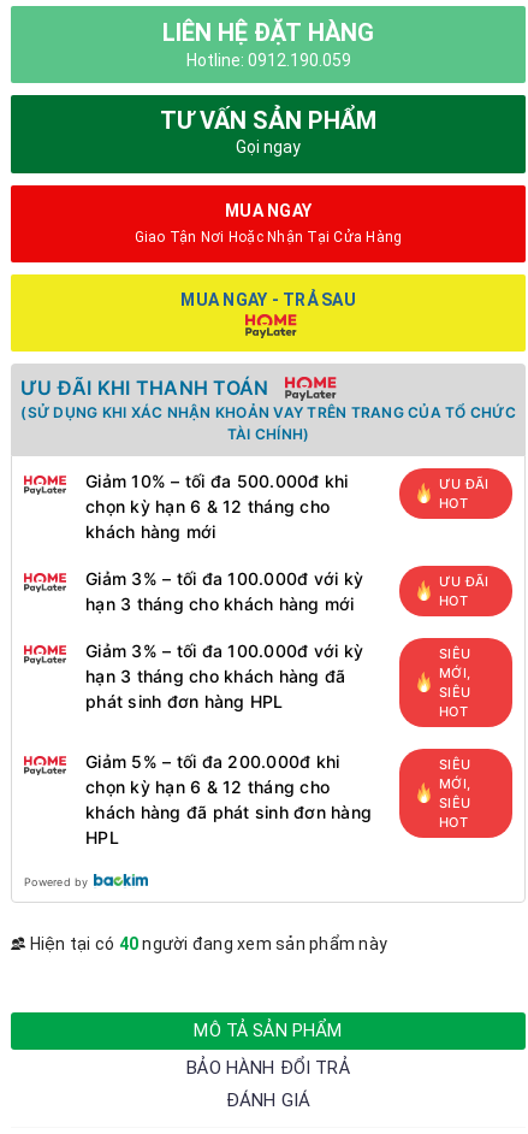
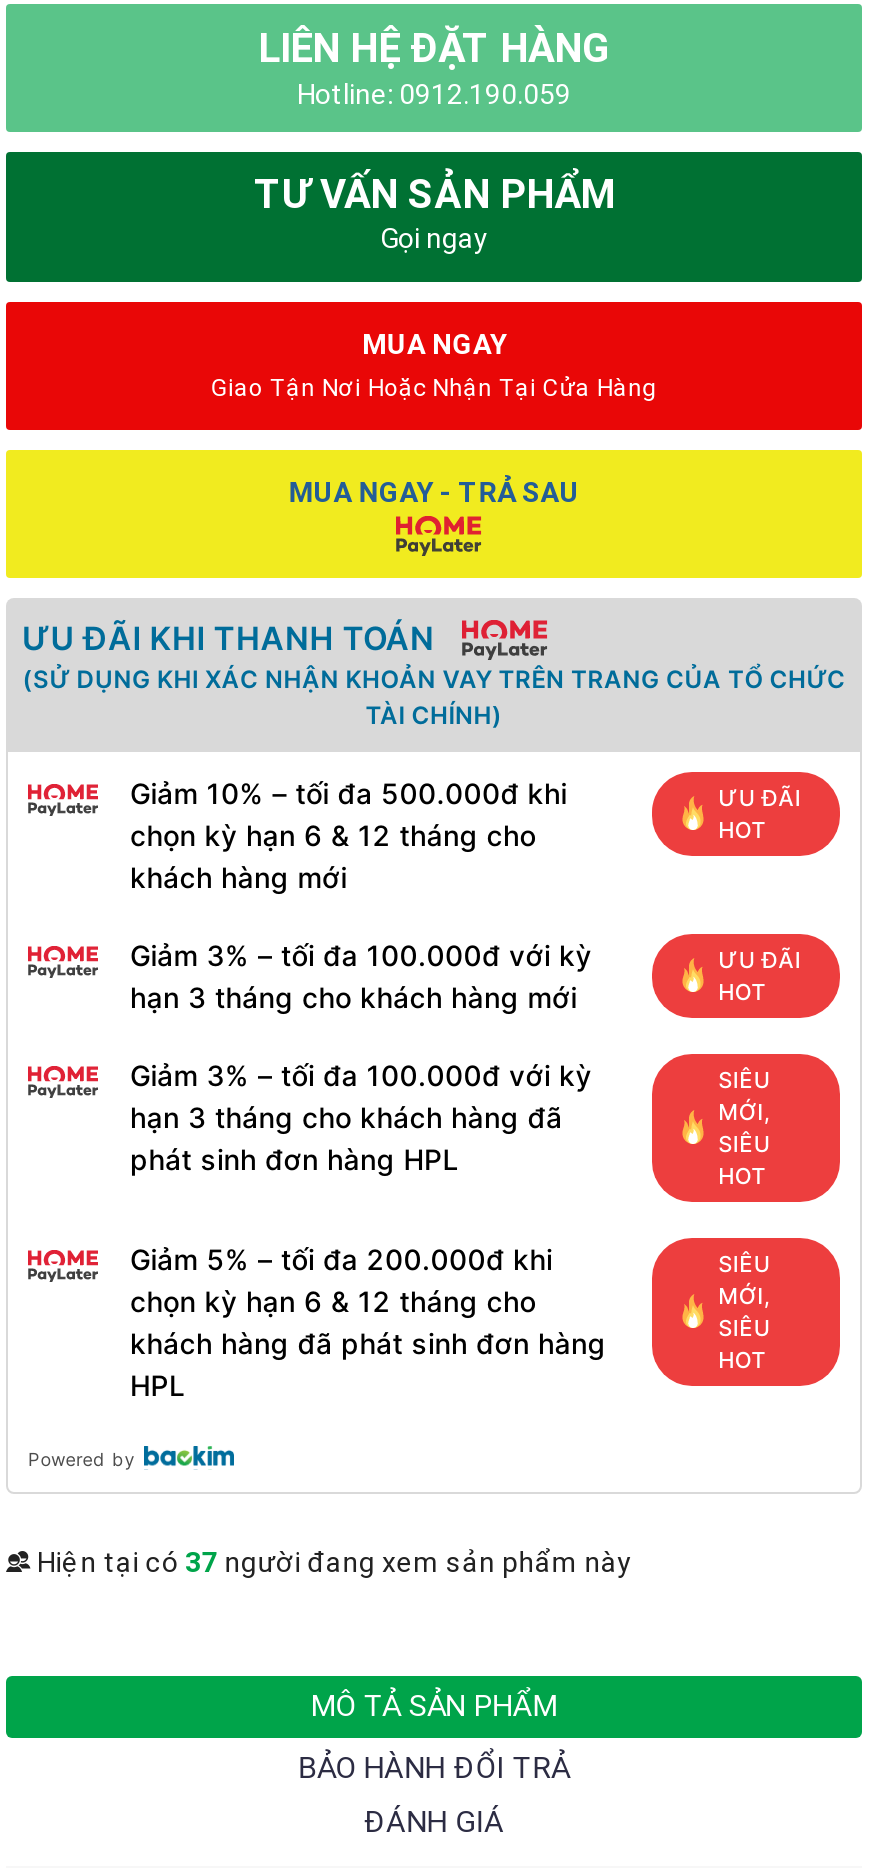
[25,934,387,953] Hiện tại có 40 người đang xem sản phẩm này -> [30,1545,632,1577] Hiện tại có 37 người đang xem sản phẩm này

